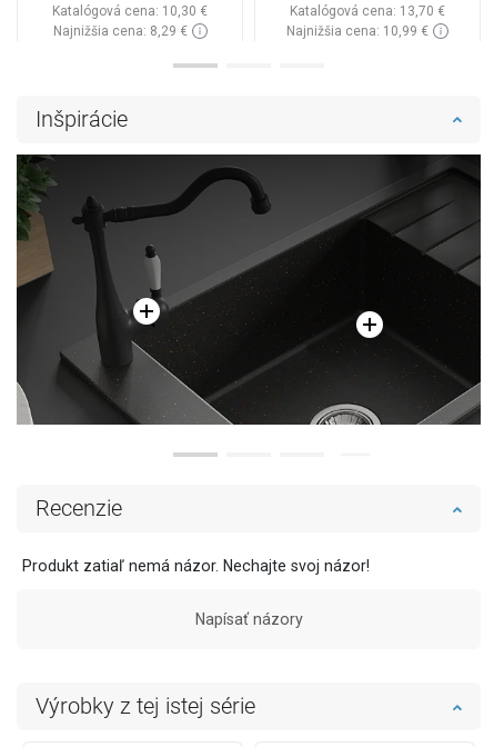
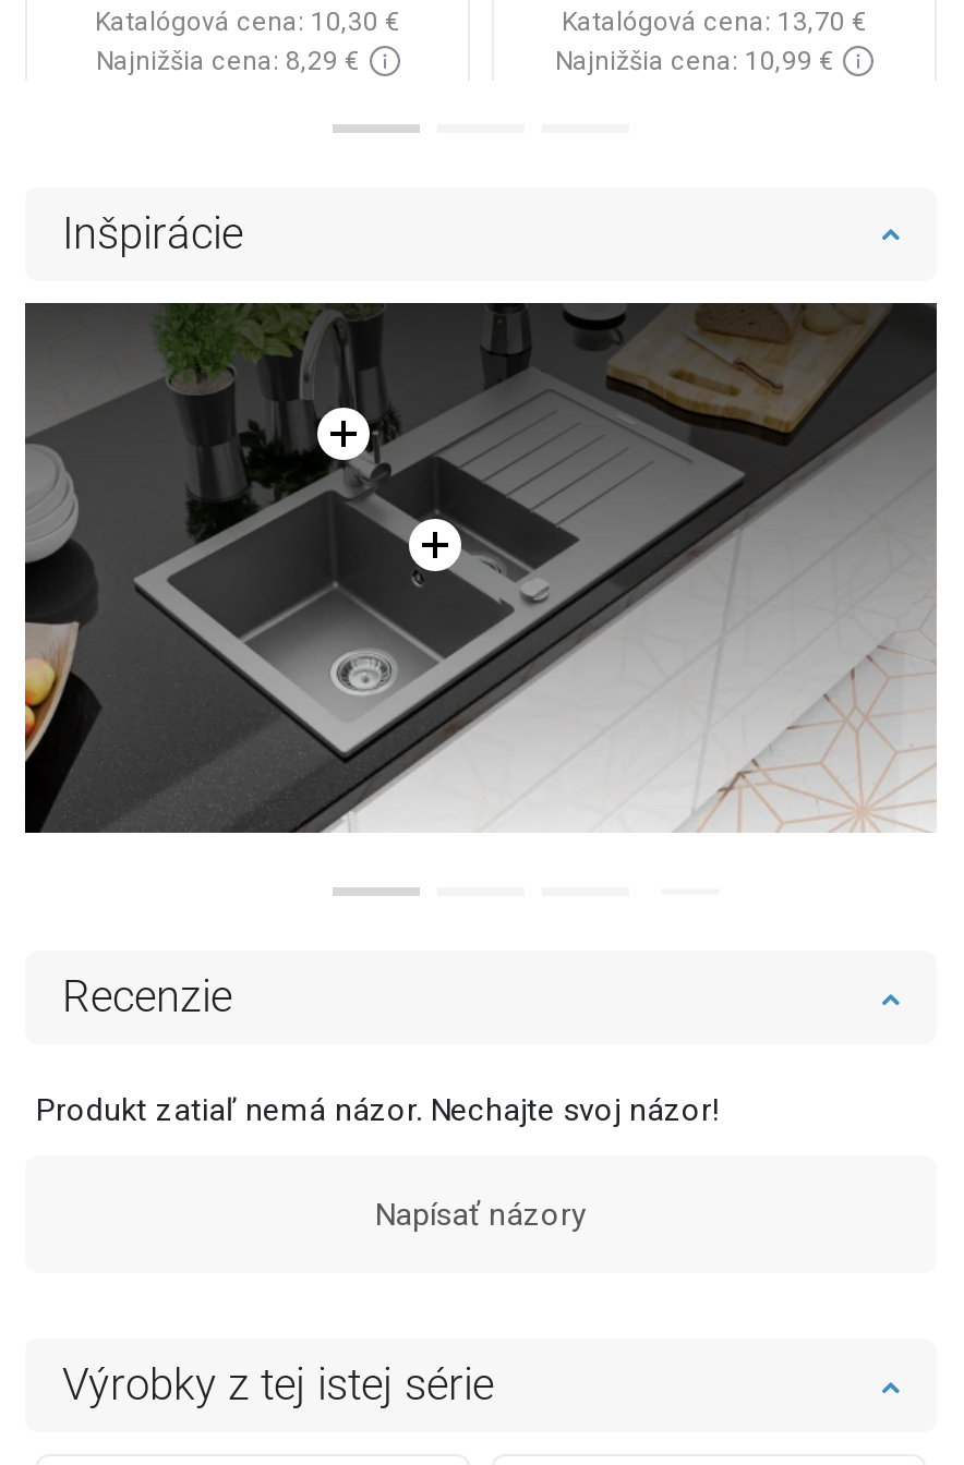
[16,156,482,426] [image] -> [23,303,937,833] [image]

